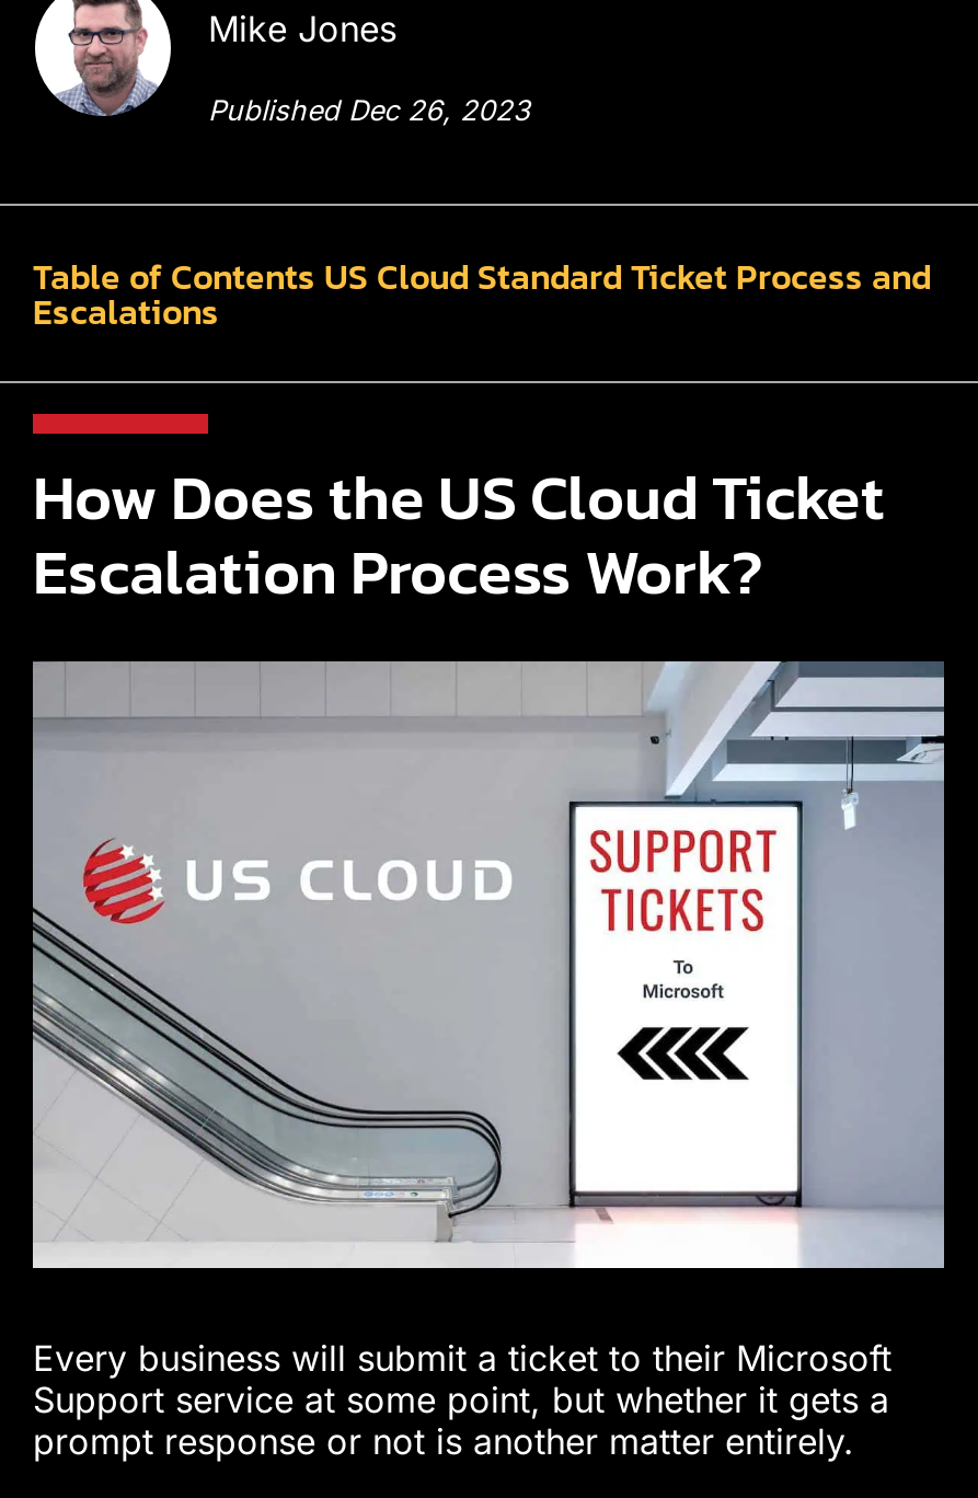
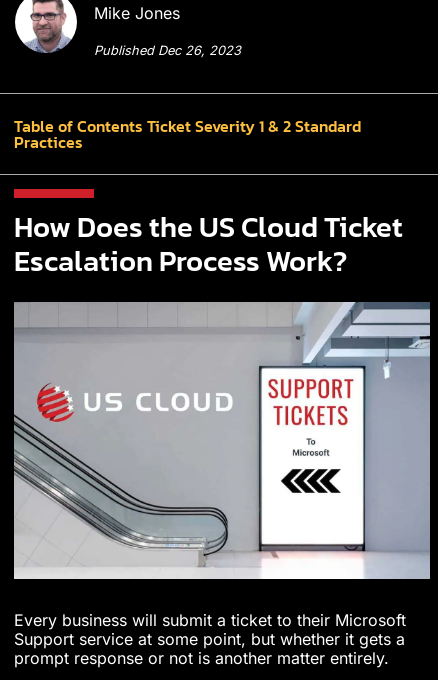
[33,250,931,338] Table of Contents US Cloud Standard Ticket Process and | Escalations -> [14,114,361,154] Table of Contents Ticket Severity 1 & 2 Standard | Practices

